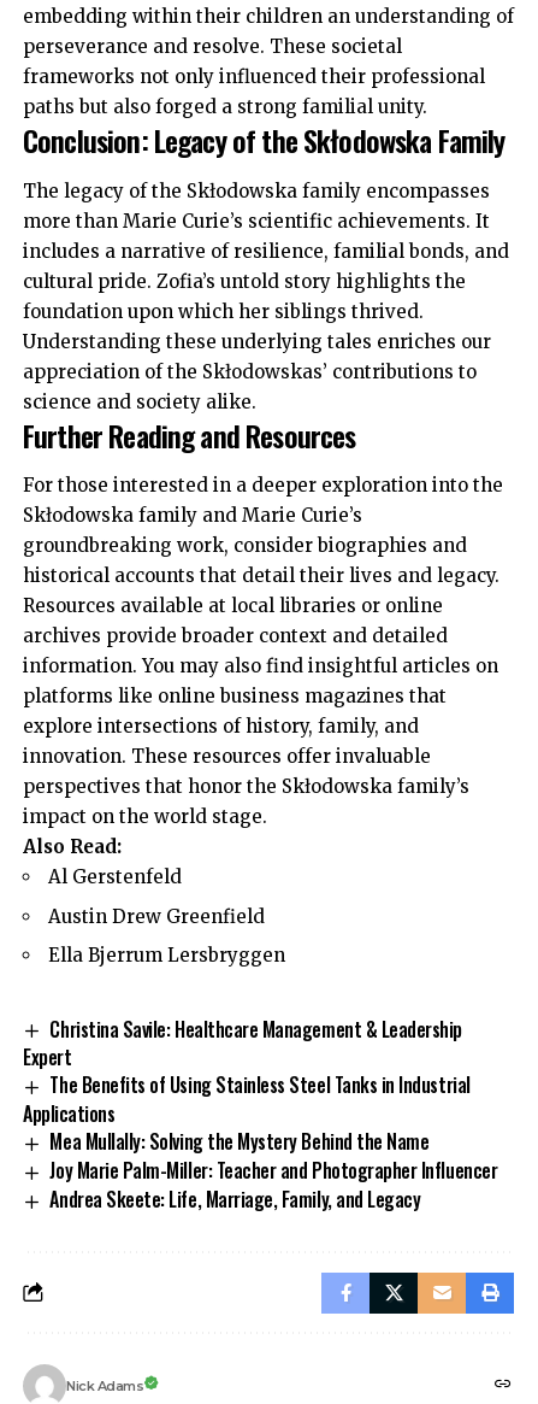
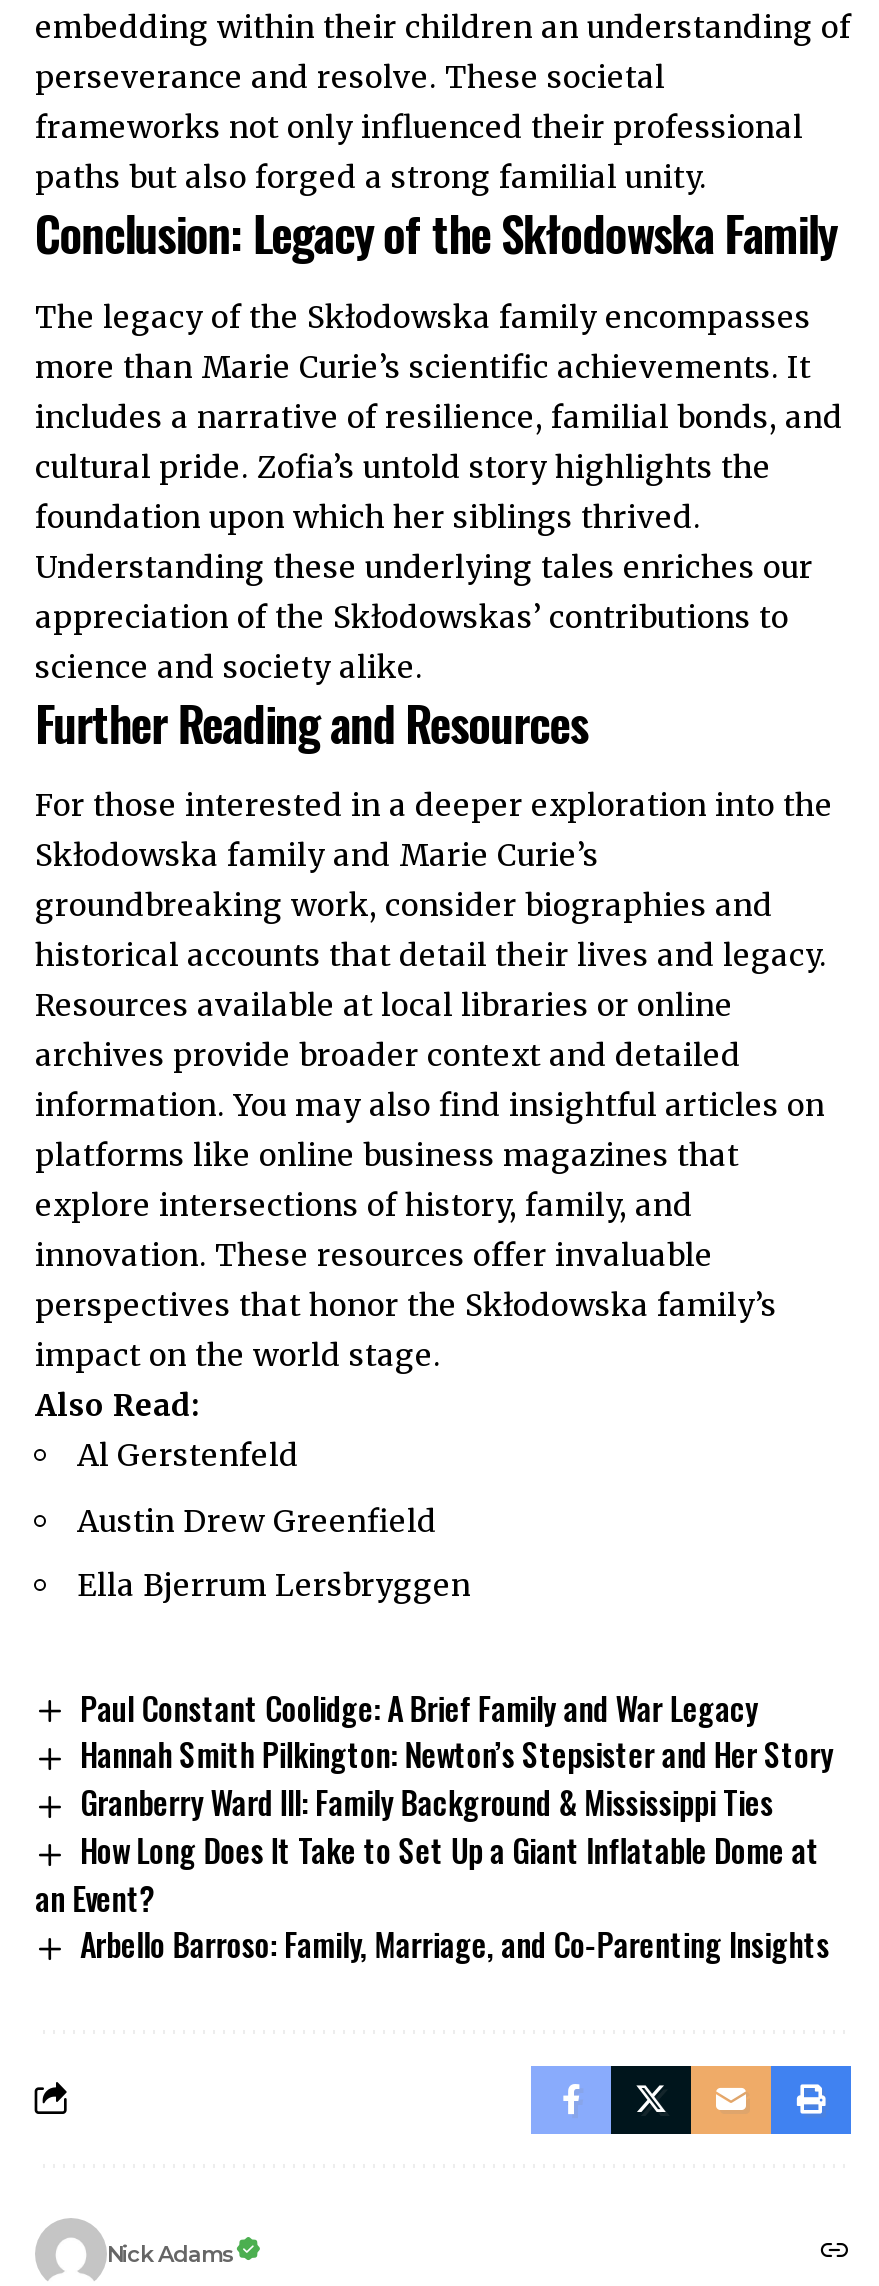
[23,1014,497,1214] Christina Savile: Healthcare Management & Leadership | Expert | The Benefits of Using Stainless Steel Tanks in Industrial | Applications | Mea Mullally: Solving the Mystery Behind the Name | Joy Marie Palm-Miller: Teacher and Photographer Influencer | Andrea Skeete: Life, Marriage, Family, and Legacy -> [35,1683,833,1968] Paul Constant Coolidge: A Brief Family and War Legacy | Hannah Smith Pilkington: Newton’s Stepsister and Her Story | Granberry Ward III: Family Background & Mississippi Ties | How Long Does It Take to Set Up a Giant Inflatable Dome at | an Event? | Arbello Barroso: Family, Marriage, and Co-Parenting Insights

